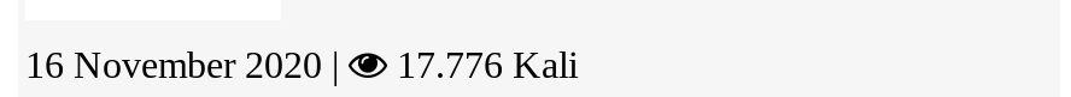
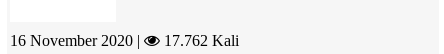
[387,45,578,86] 17.776 Kali -> [160,32,239,49] 17.762 Kali

